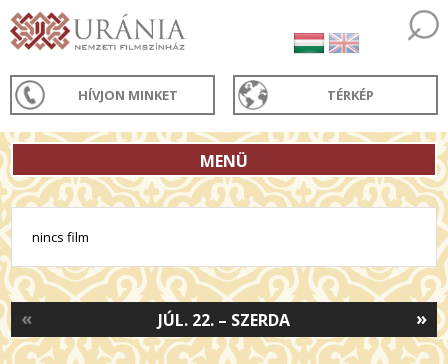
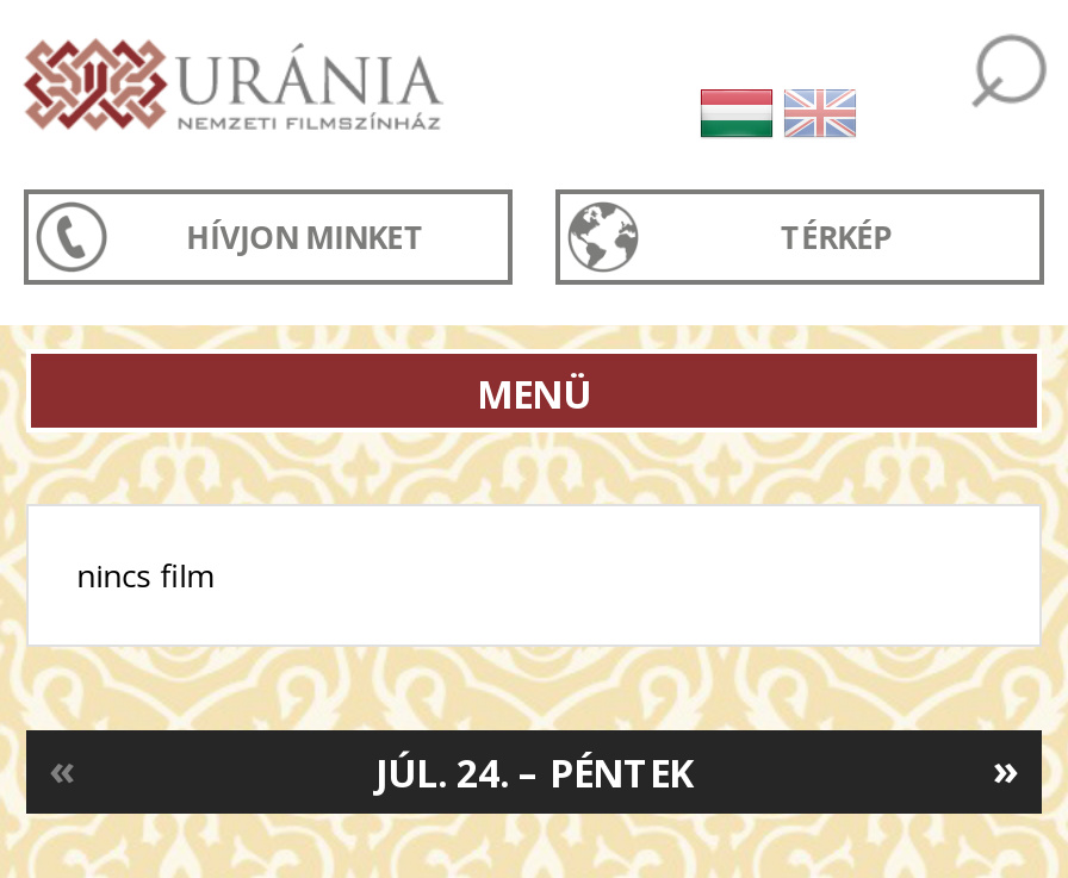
[158,309,290,331] JÚL. 22. – SZERDA -> [375,747,693,799] JÚL. 24. – PÉNTEK

